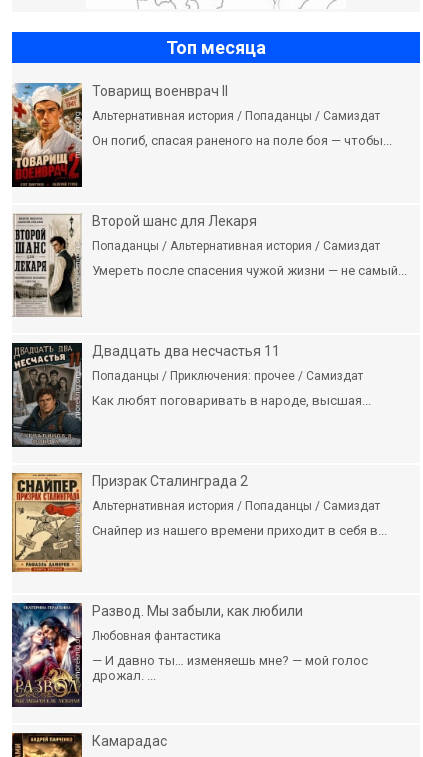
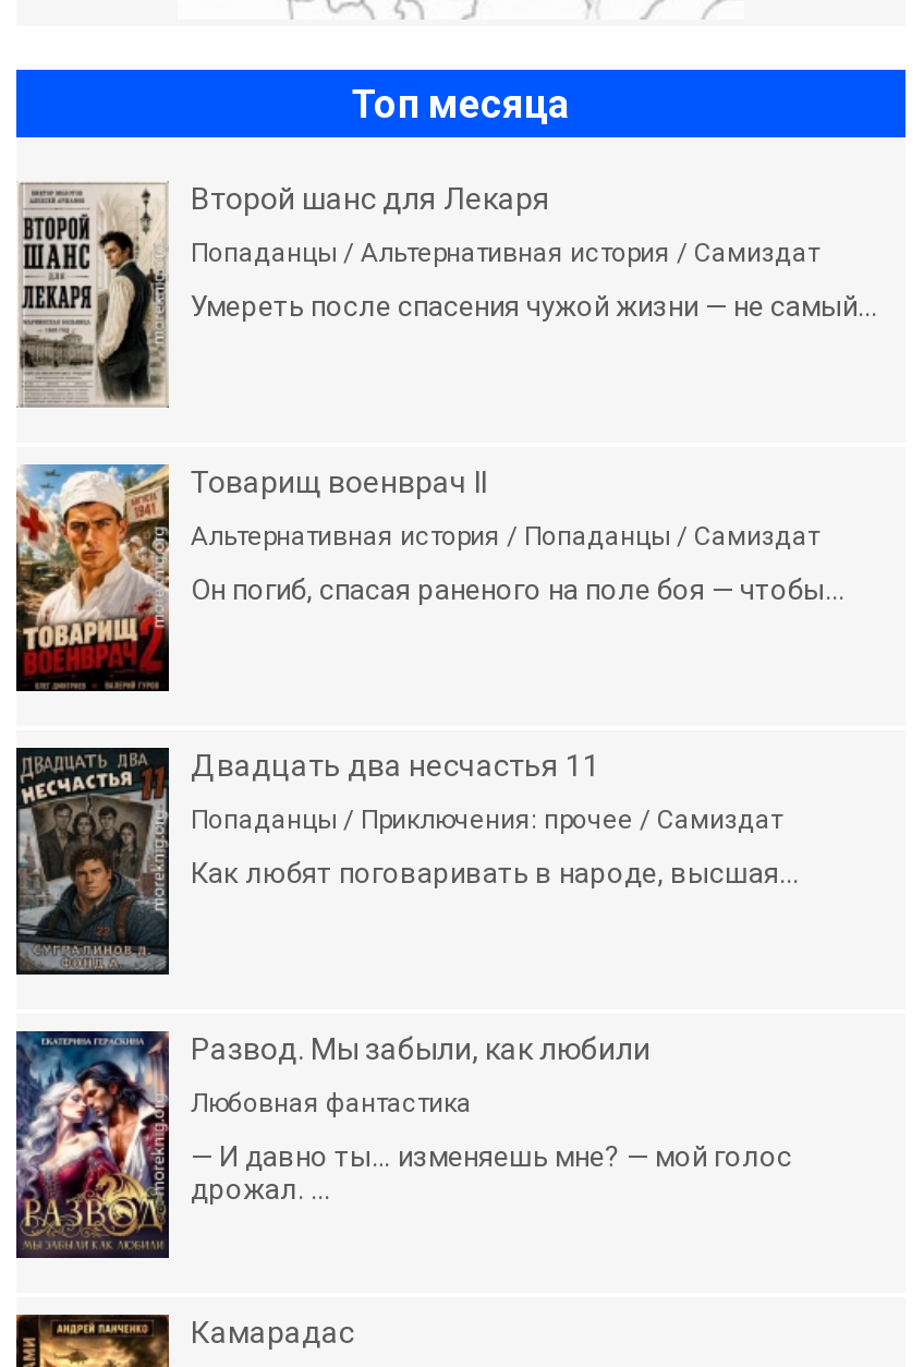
moved [10,82,392,188] -> [12,462,844,693]: [image] | Товарищ военврач II | Альтернативная история / Попаданцы / Самиздат | Он погиб, спасая раненого на поле боя — чтобы...
moved [12,213,407,317] -> [16,181,877,408]: [image] | Второй шанс для Лекаря | Попаданцы / Альтернативная история / Самиздат | Умереть после спасения чужой жизни — не самый...
[11,472,387,577] [image] | Призрак Сталинграда 2 | Альтернативная история / Попаданцы / Самиздат | Снайпер из нашего времени приходит в себя в... -> none

